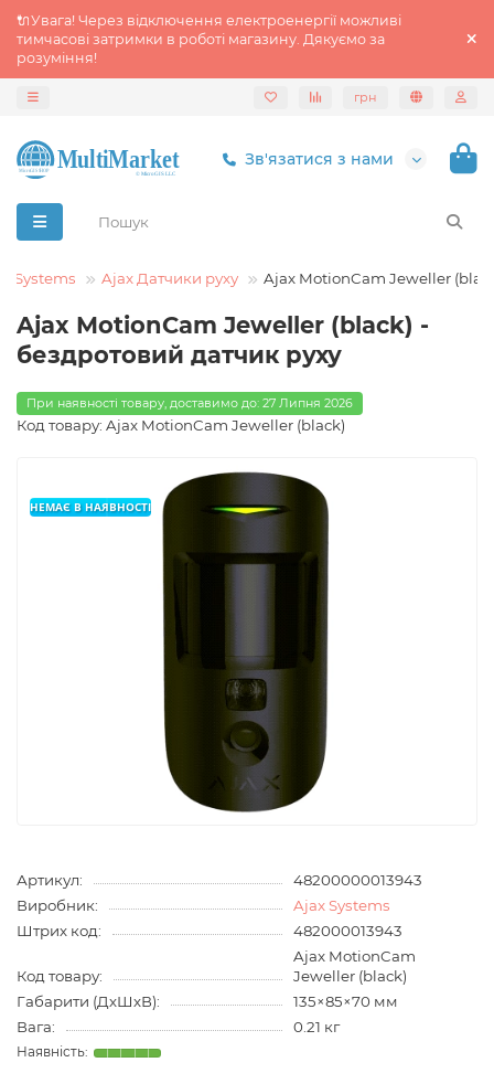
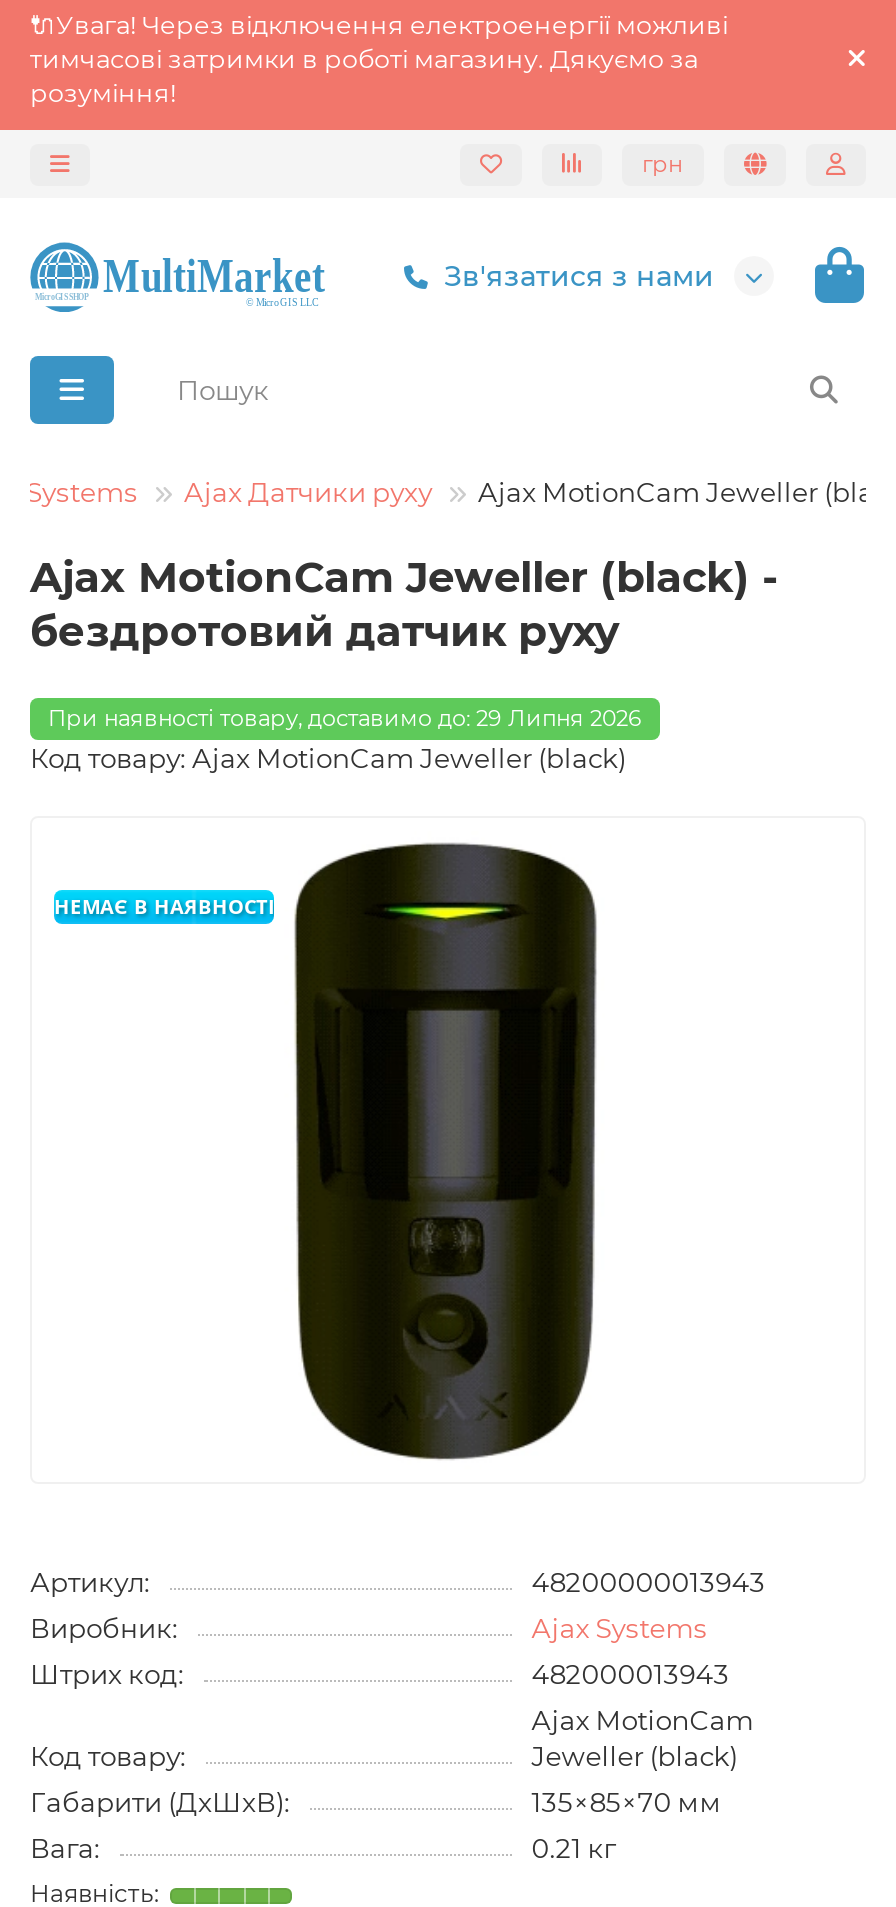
[26,395,353,410] При наявності товару, доставимо до: 27 Липня 2026 -> [48,703,642,731] При наявності товару, доставимо до: 29 Липня 2026

